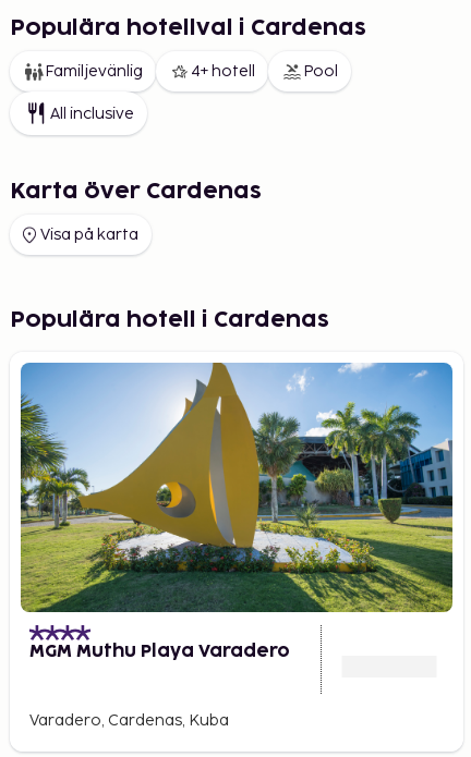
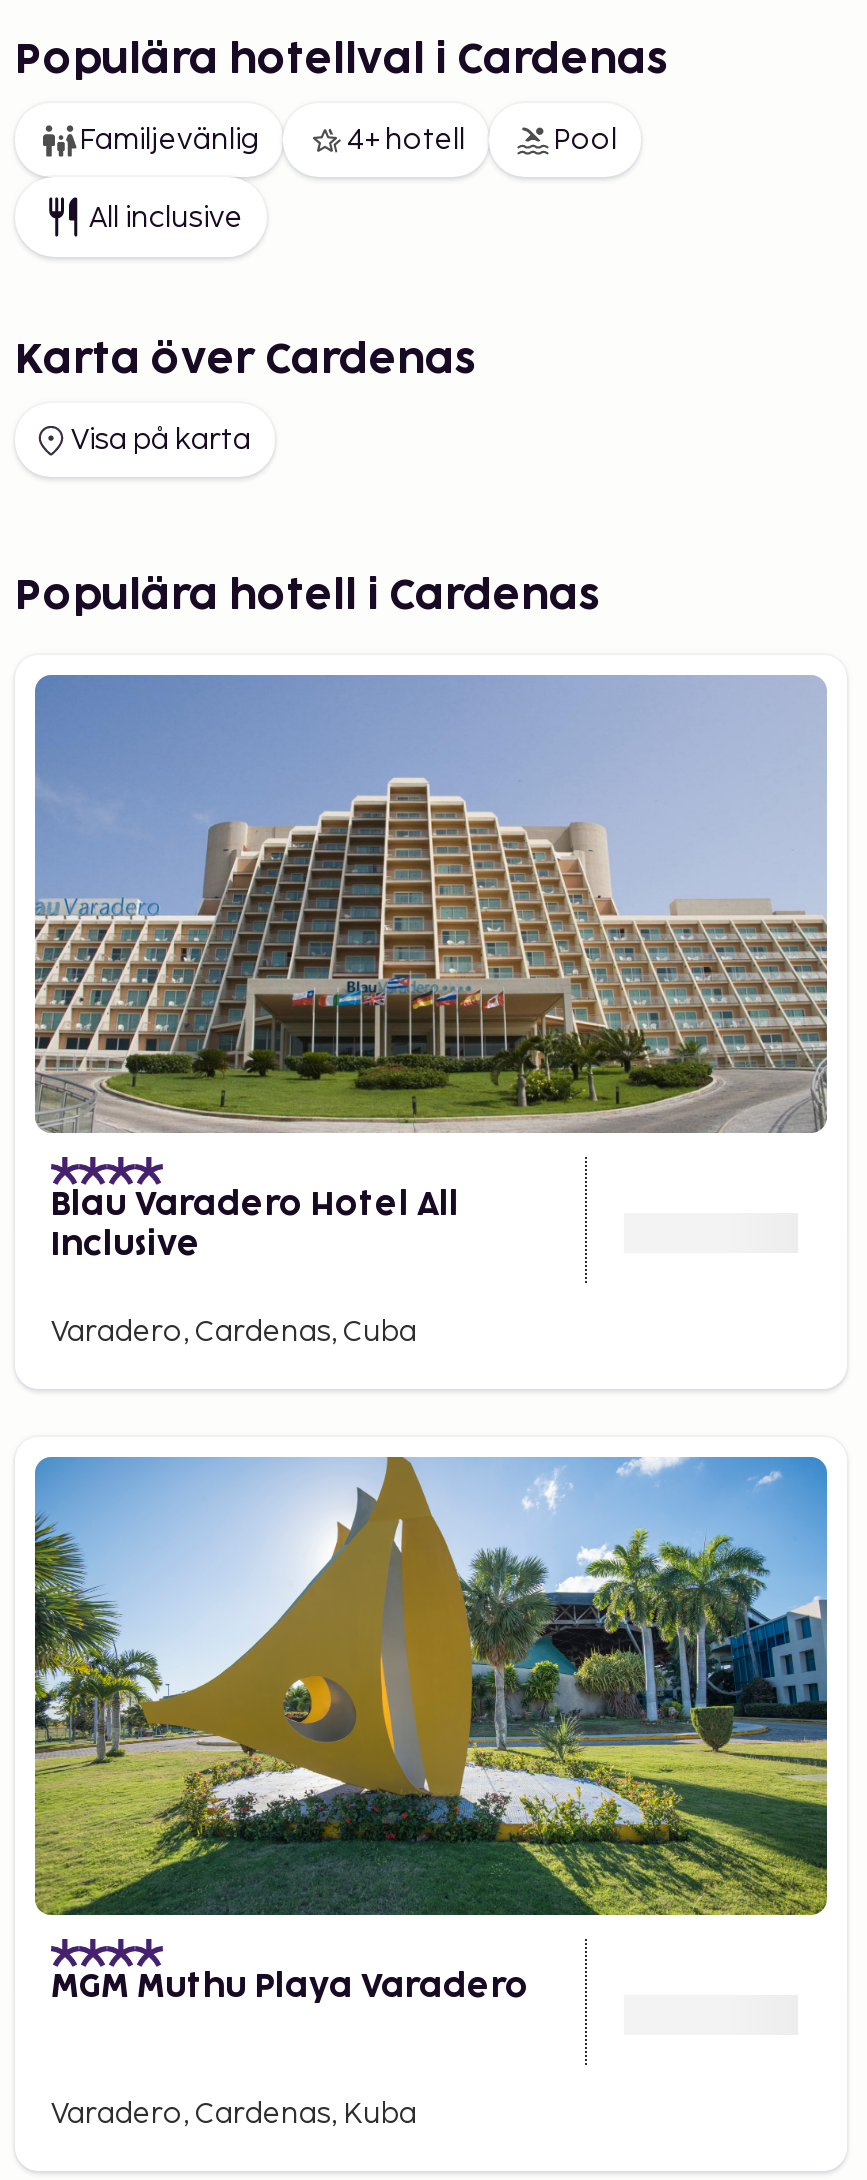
none -> [33,673,829,1349] [image] | Blau Varadero Hotel All | Inclusive | Varadero, Cardenas, Cuba

